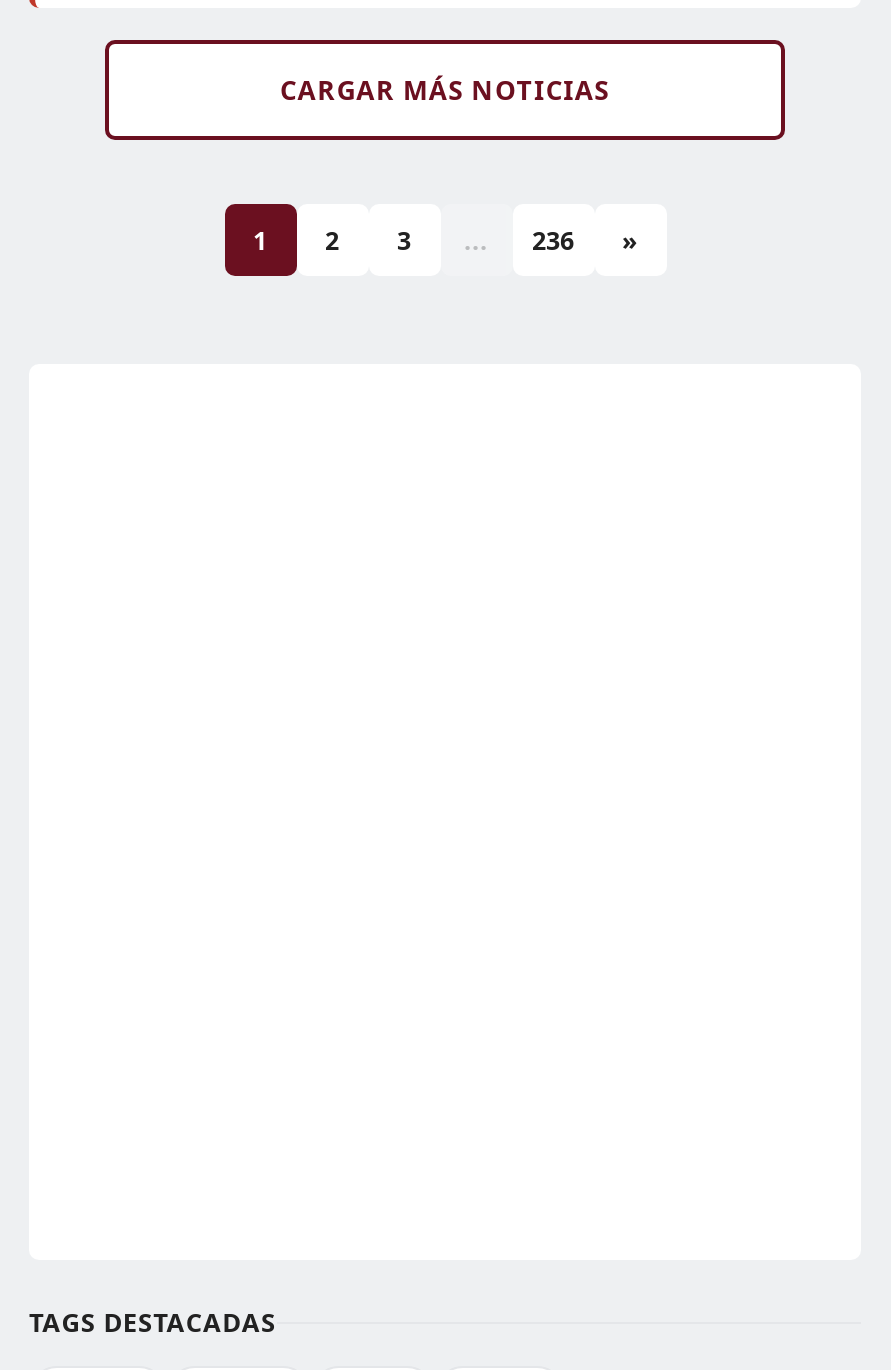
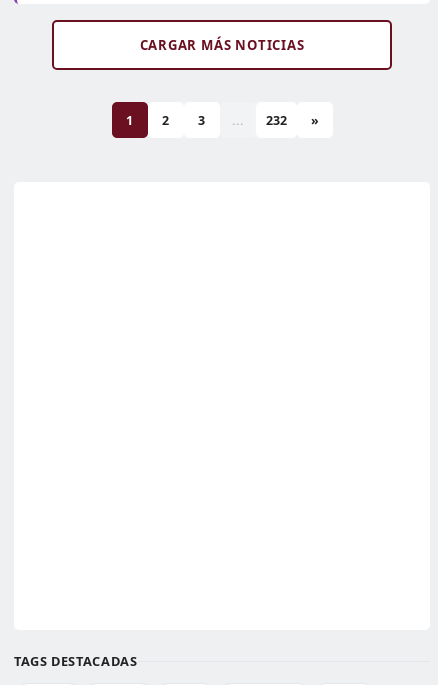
[532,223,574,257] 236 -> [265,111,286,128] 232

